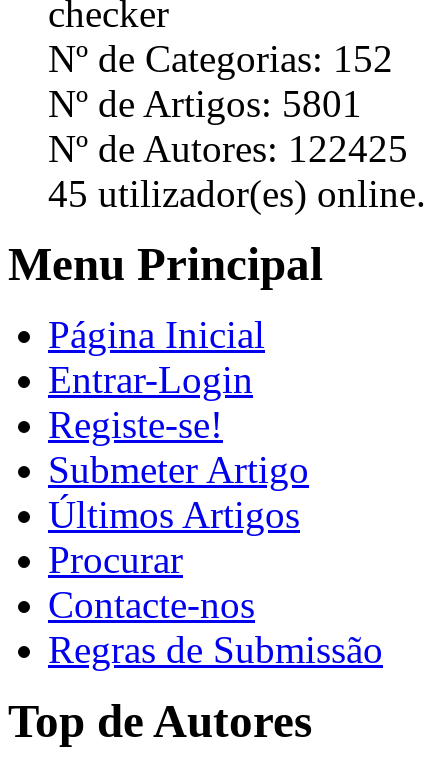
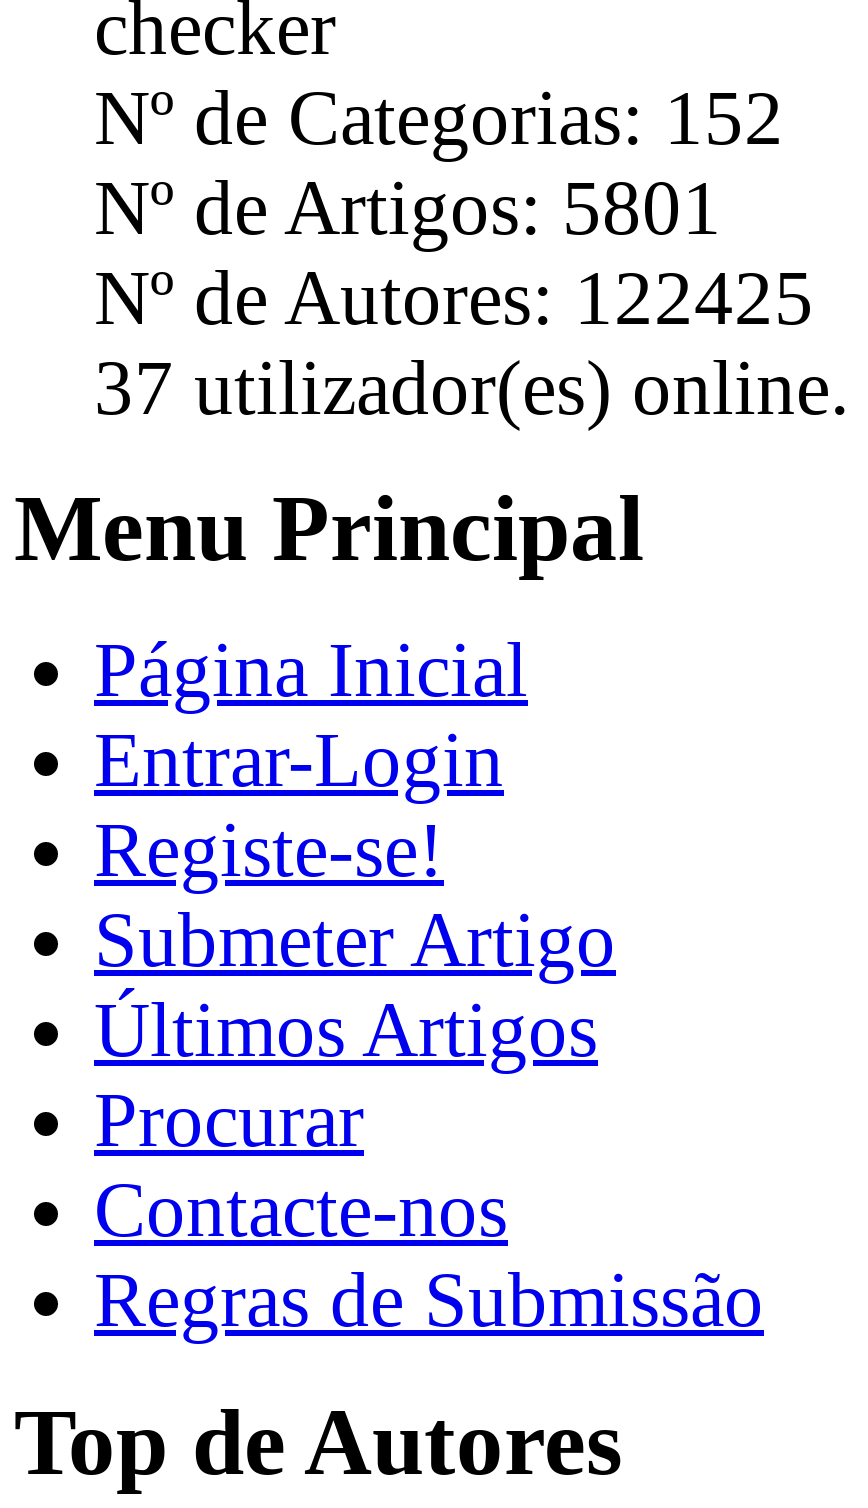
[48,171,426,214] 45 utilizador(es) online. -> [94,343,850,429] 37 utilizador(es) online.

